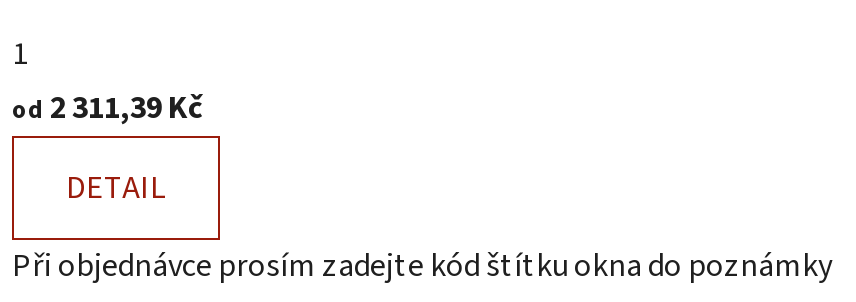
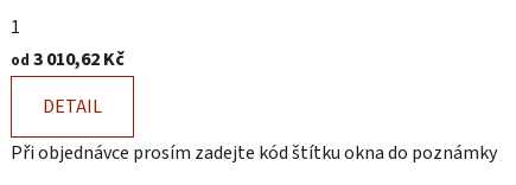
[12,87,204,131] od 2 311,39 Kč -> [11,47,125,73] od 3 010,62 Kč

